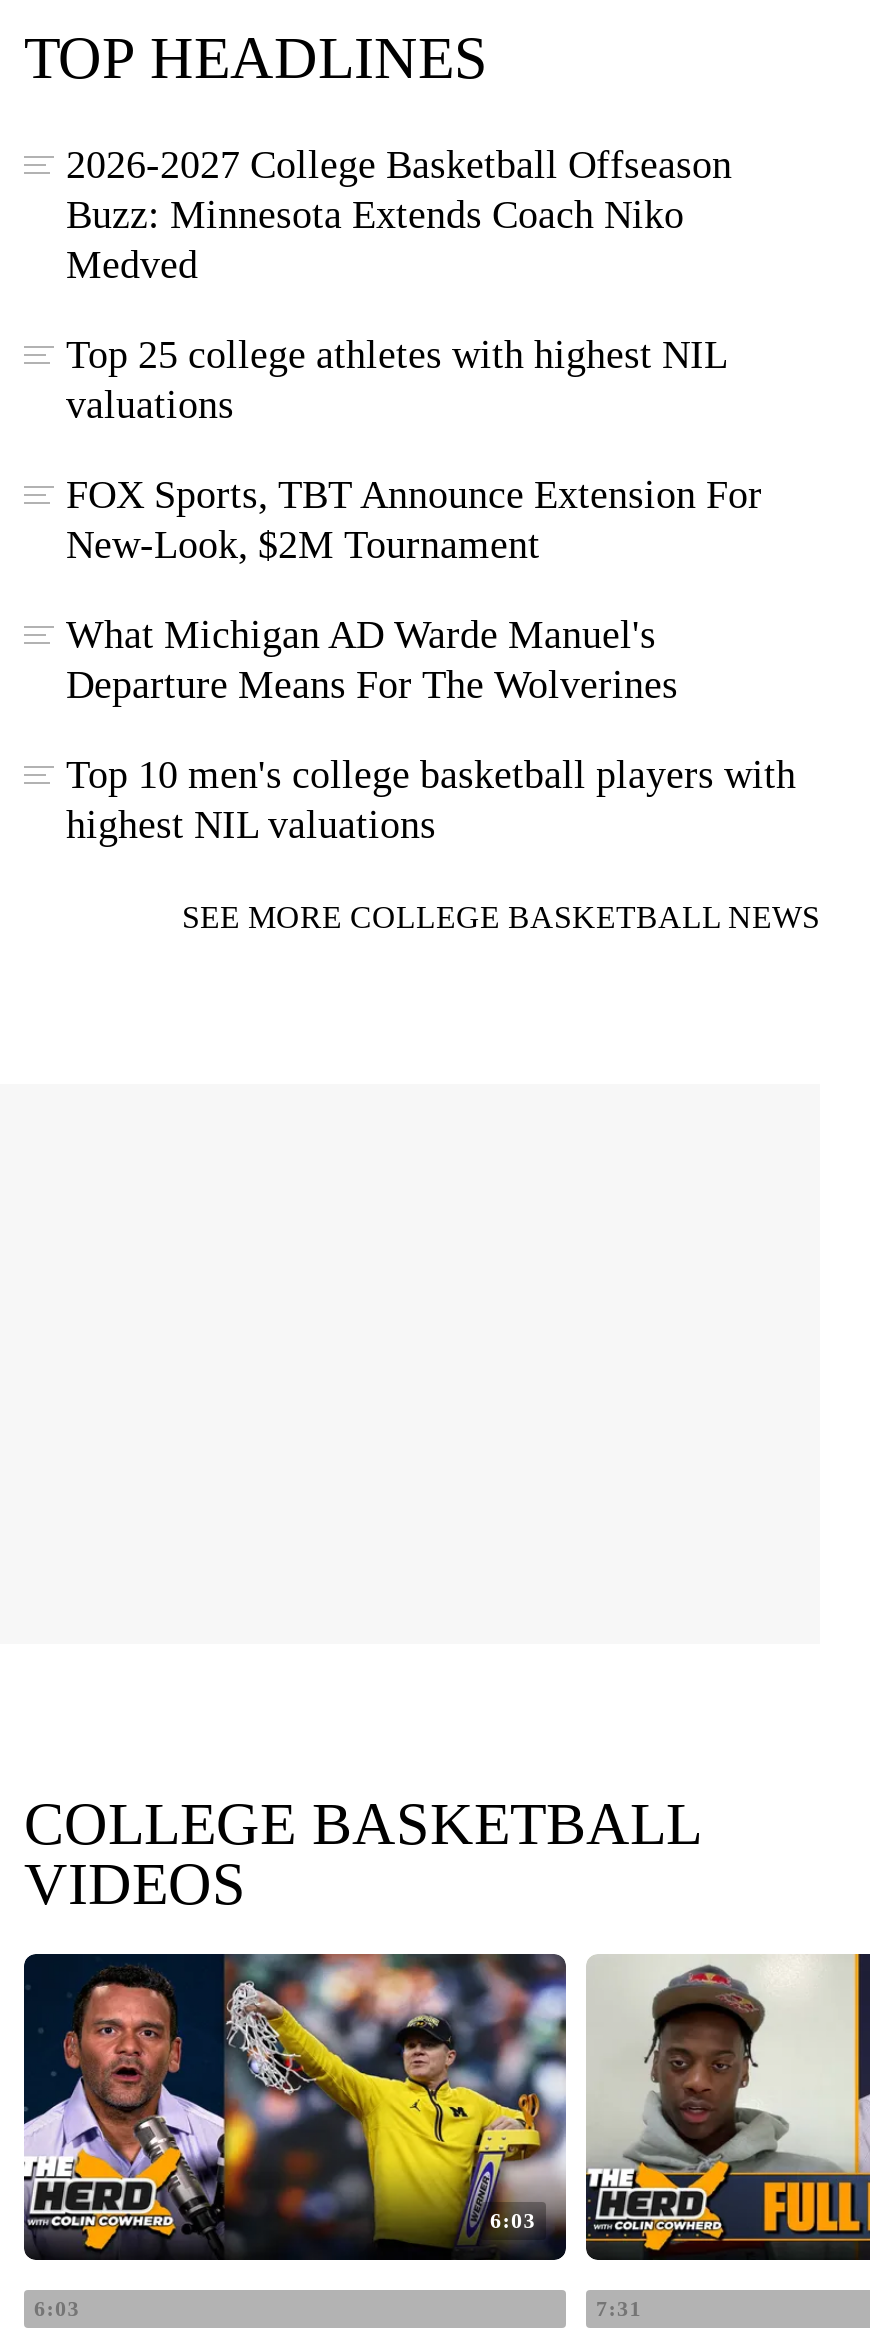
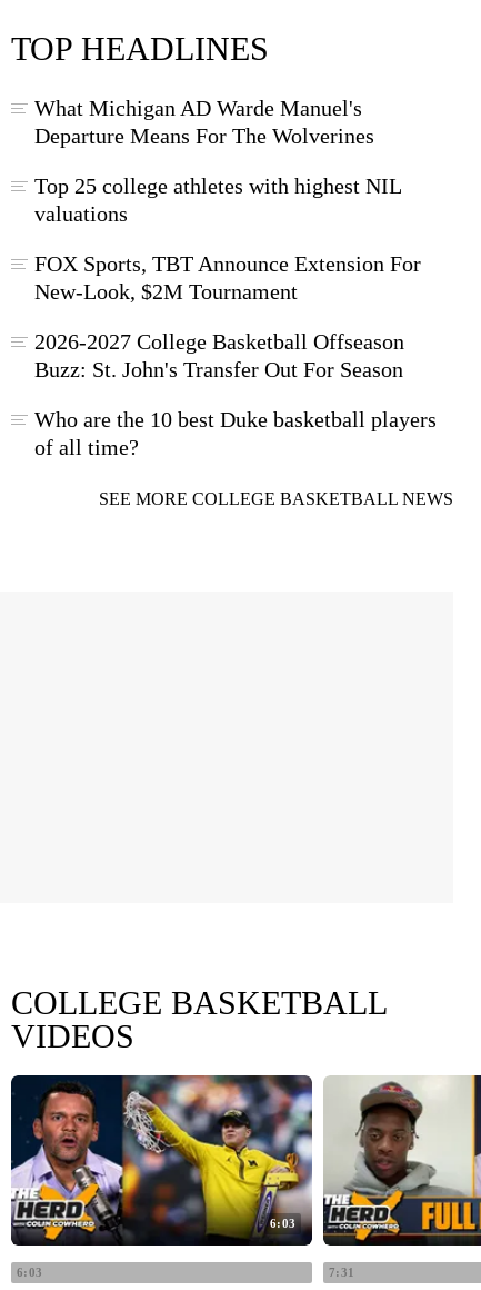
moved [66,142,732,186] -> [34,329,404,354]: 2026-2027 College Basketball Offseason
[66,192,684,286] Buzz: Minnesota Extends Coach Niko | Medved -> none
none -> [34,357,403,381] Buzz: St. John's Transfer Out For Season
moved [66,612,678,706] -> [34,96,374,148]: What Michigan AD Warde Manuel's | Departure Means For The Wolverines
[66,752,796,846] Top 10 men's college basketball players with | highest NIL valuations -> [34,407,437,459] Who are the 10 best Duke basketball players | of all time?

